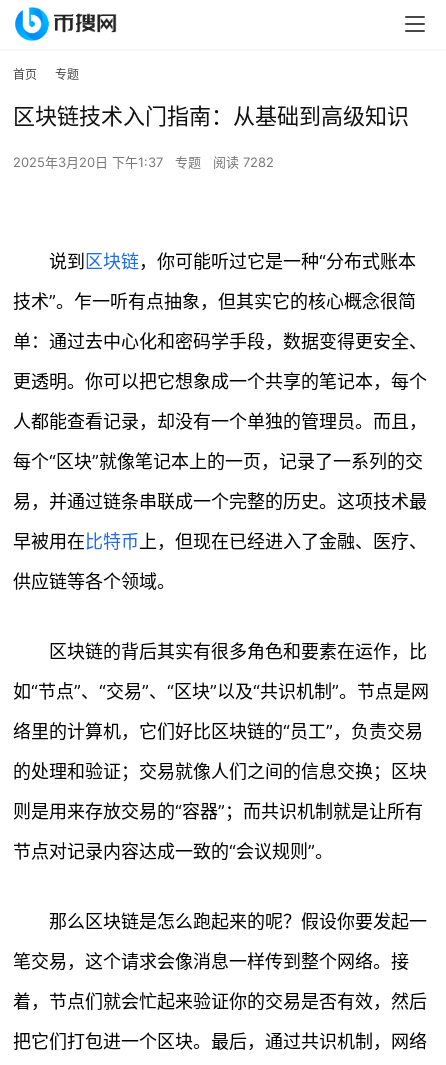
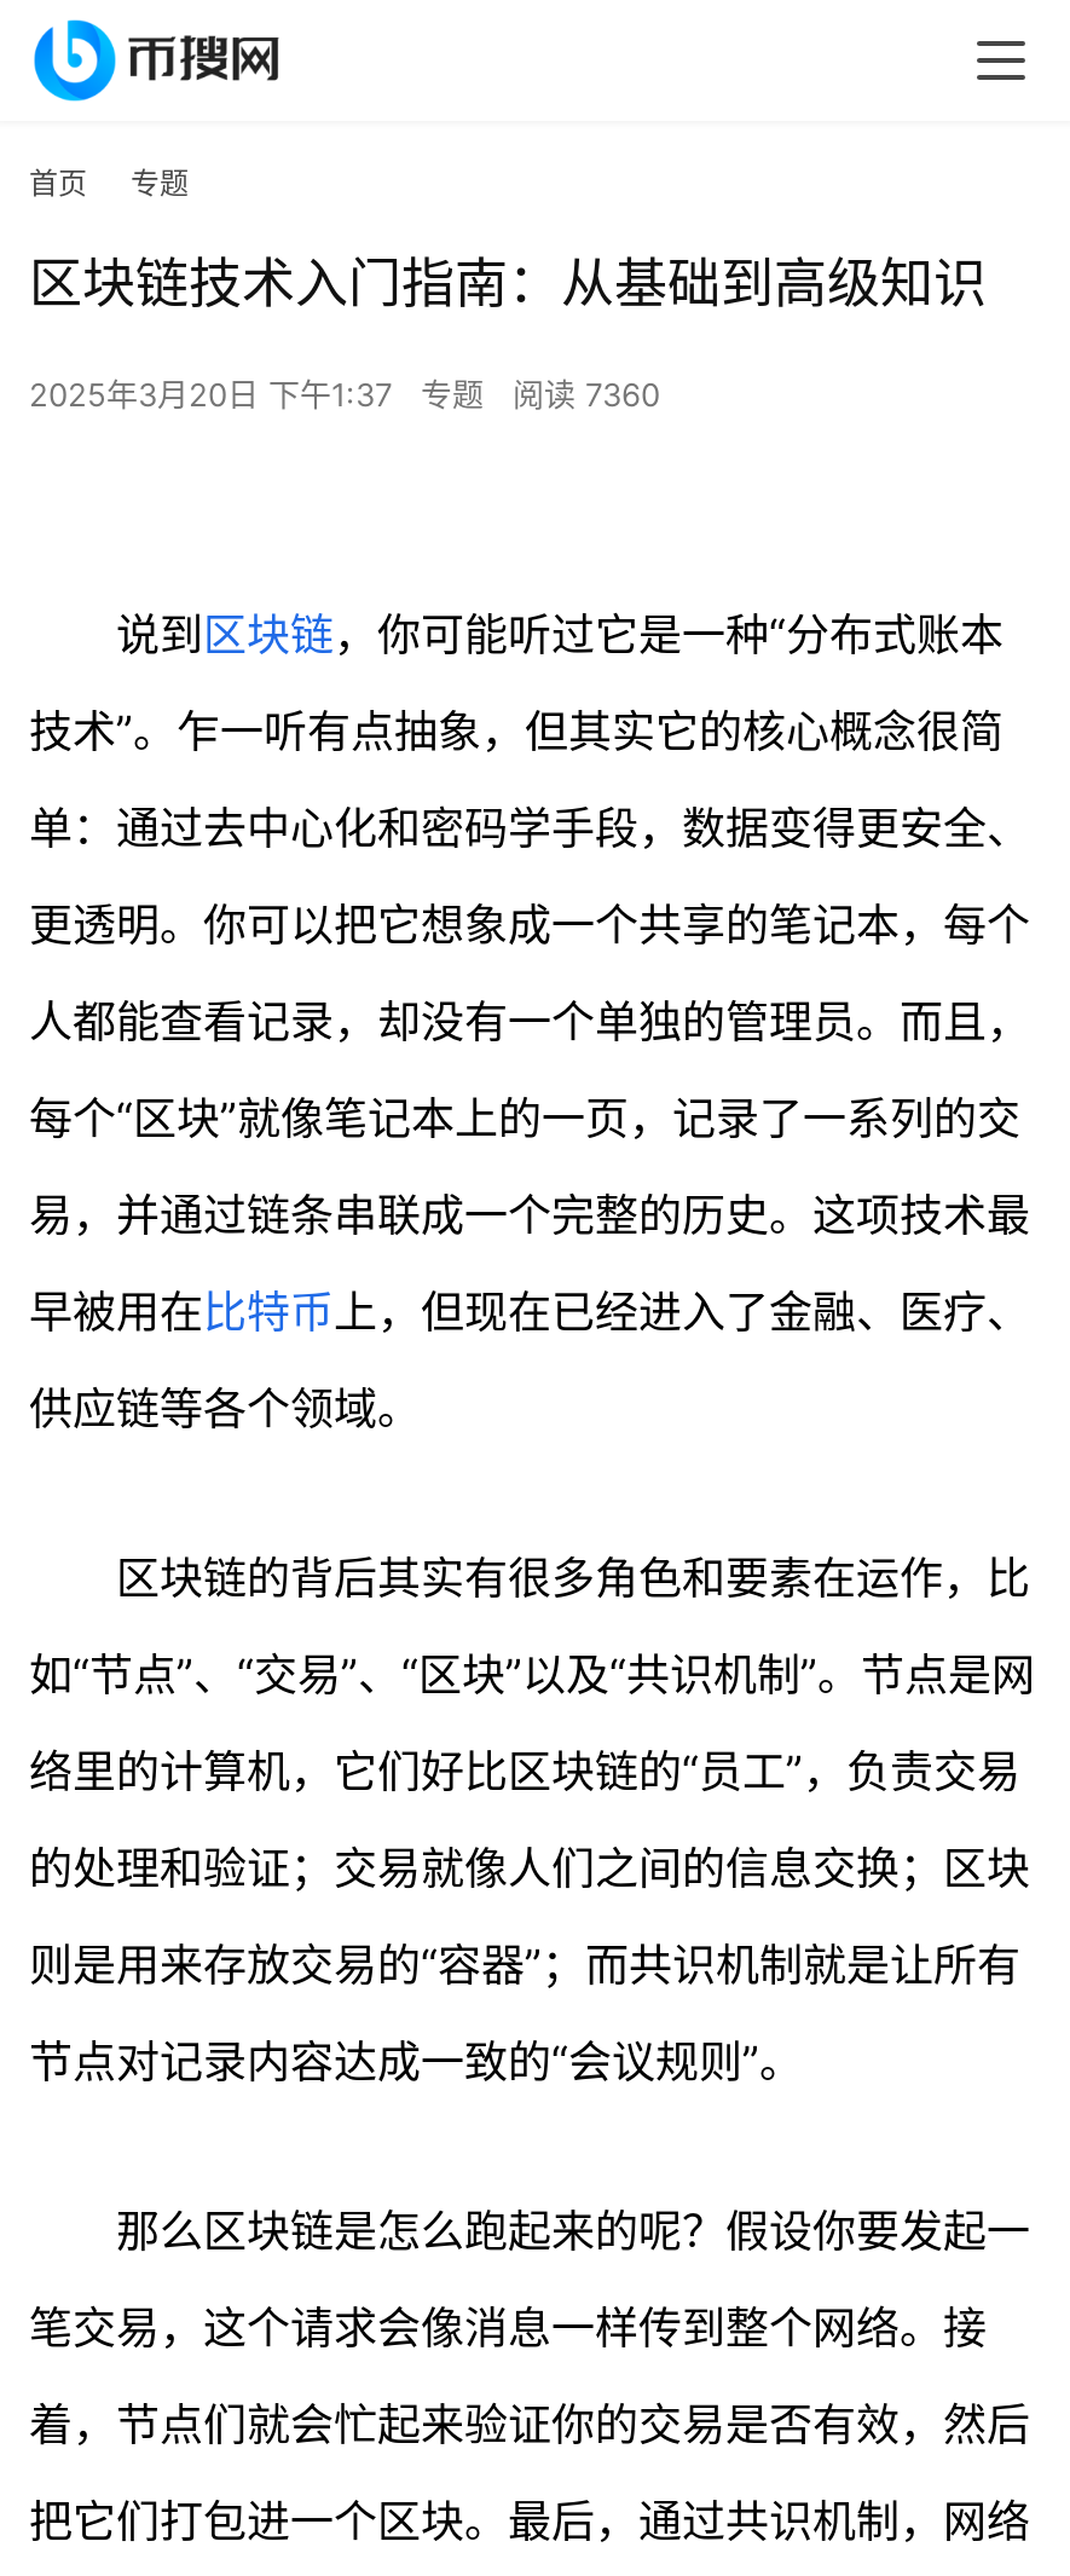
[13,154,274,170] 2025年3月20日 下午1:37 专题 阅读 7282 -> [29,375,660,414] 2025年3月20日 下午1:37 专题 阅读 7360

